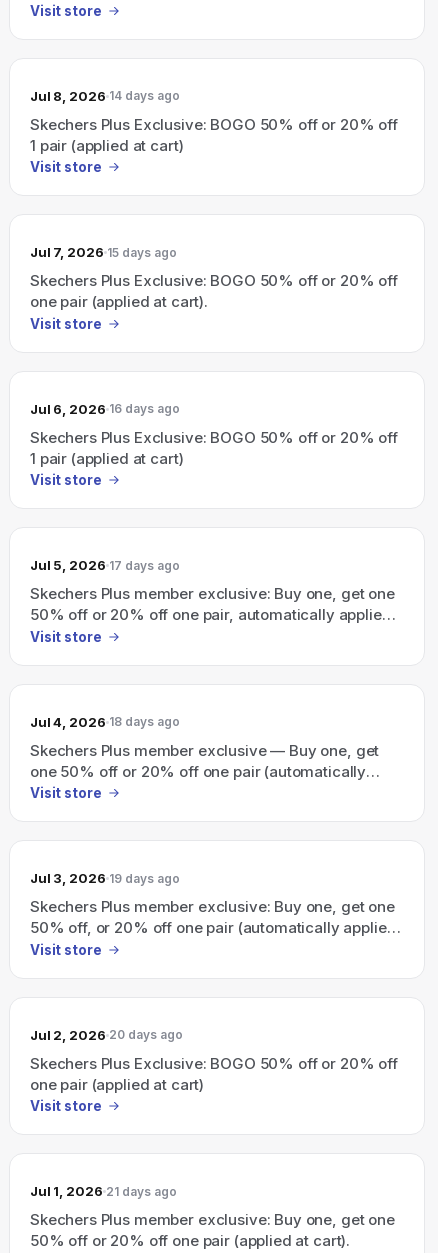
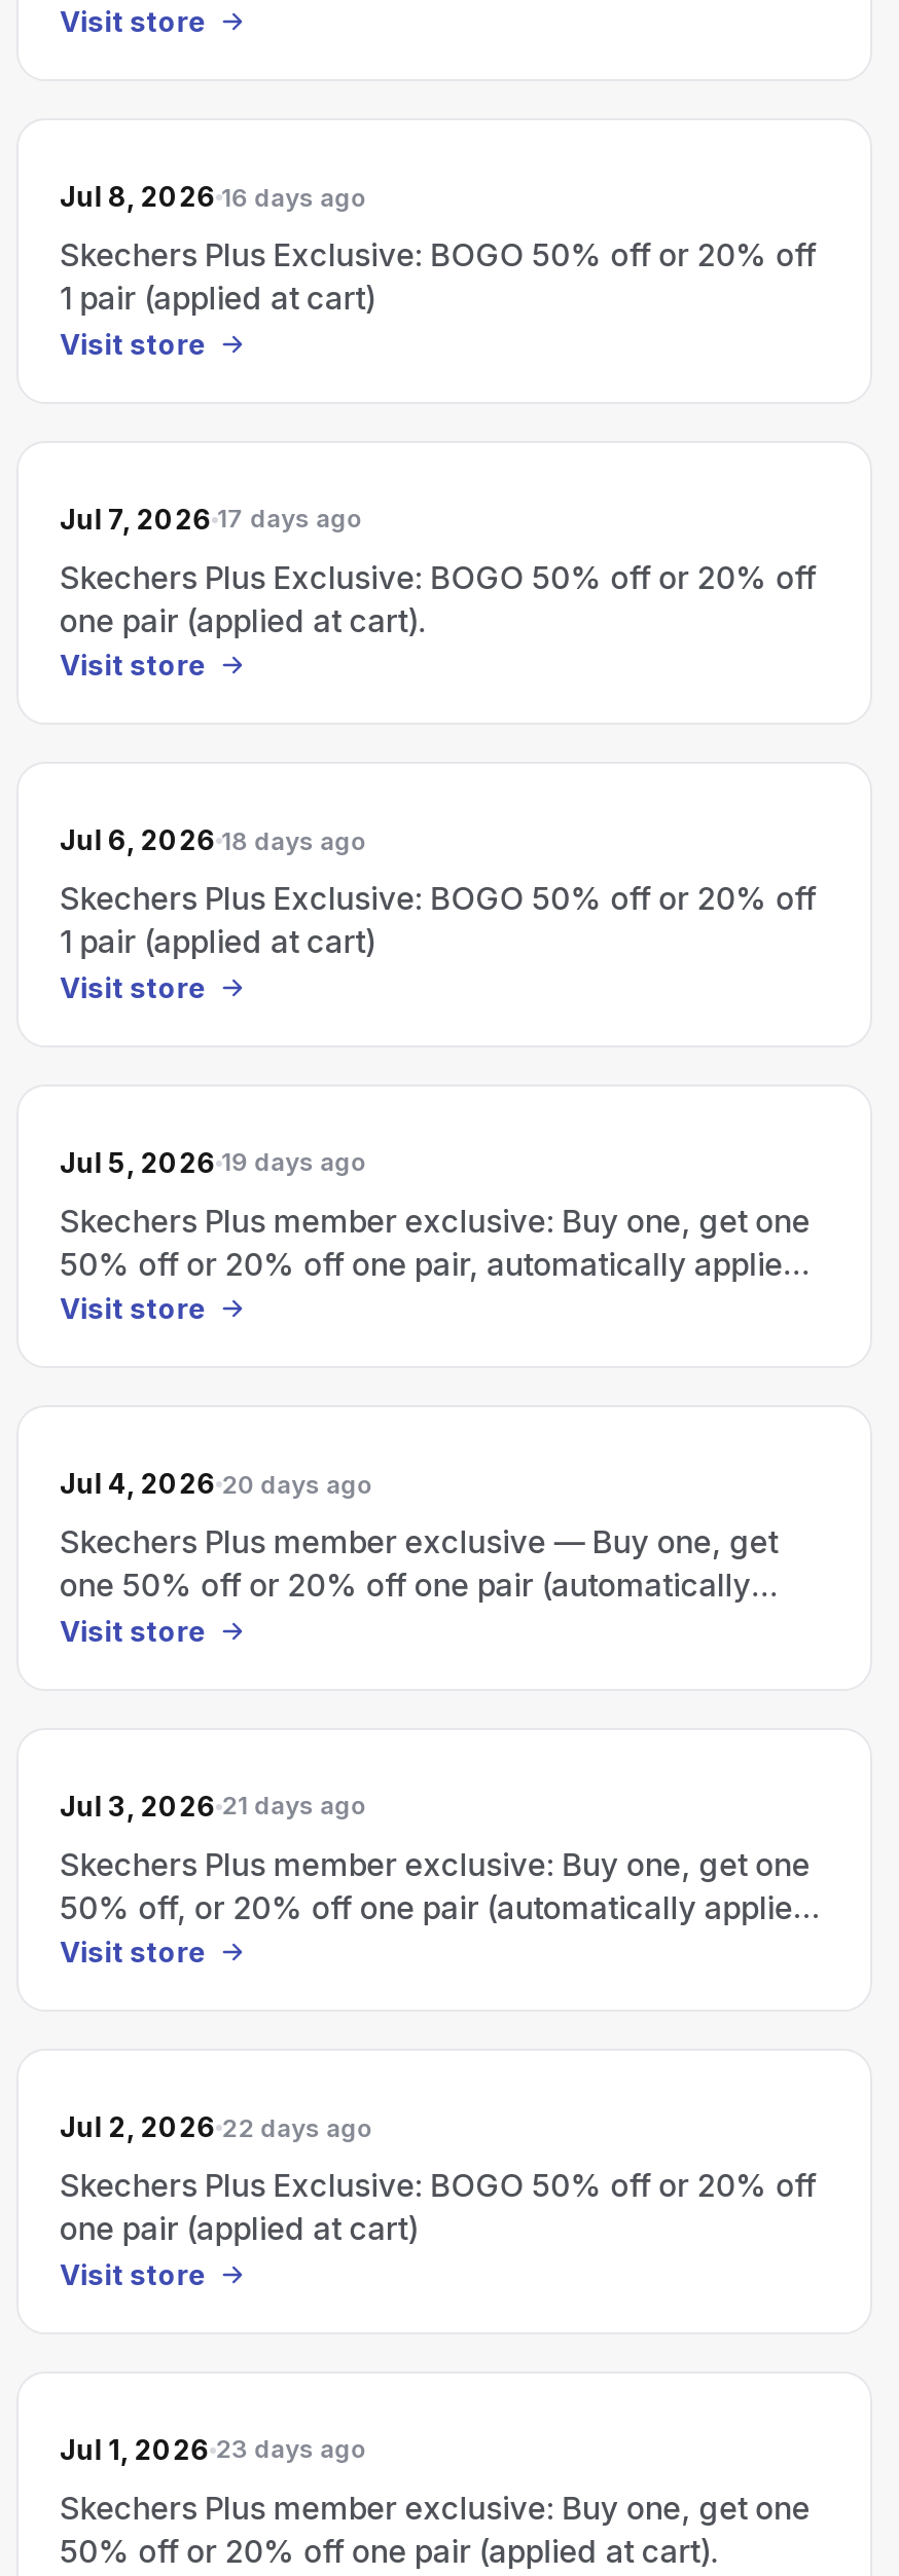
[30,87,180,103] Jul 8, 2026 14 days ago -> [60,180,367,213] Jul 8, 2026 16 days ago
[30,244,177,260] Jul 7, 2026 15 days ago -> [60,502,363,535] Jul 7, 2026 17 days ago
[30,400,180,416] Jul 6, 2026 16 days ago -> [60,823,367,856] Jul 6, 2026 18 days ago
[30,557,180,573] Jul 5, 2026 17 days ago -> [60,1145,367,1178] Jul 5, 2026 19 days ago
[30,713,180,729] Jul 4, 2026 18 days ago -> [60,1467,374,1500] Jul 4, 2026 20 days ago
[30,870,180,886] Jul 3, 2026 19 days ago -> [60,1789,367,1821] Jul 3, 2026 21 days ago
[30,1026,183,1042] Jul 2, 2026 20 days ago -> [60,2110,374,2143] Jul 2, 2026 22 days ago
[30,1183,177,1199] Jul 1, 2026 21 days ago -> [60,2432,367,2465] Jul 1, 2026 23 days ago

